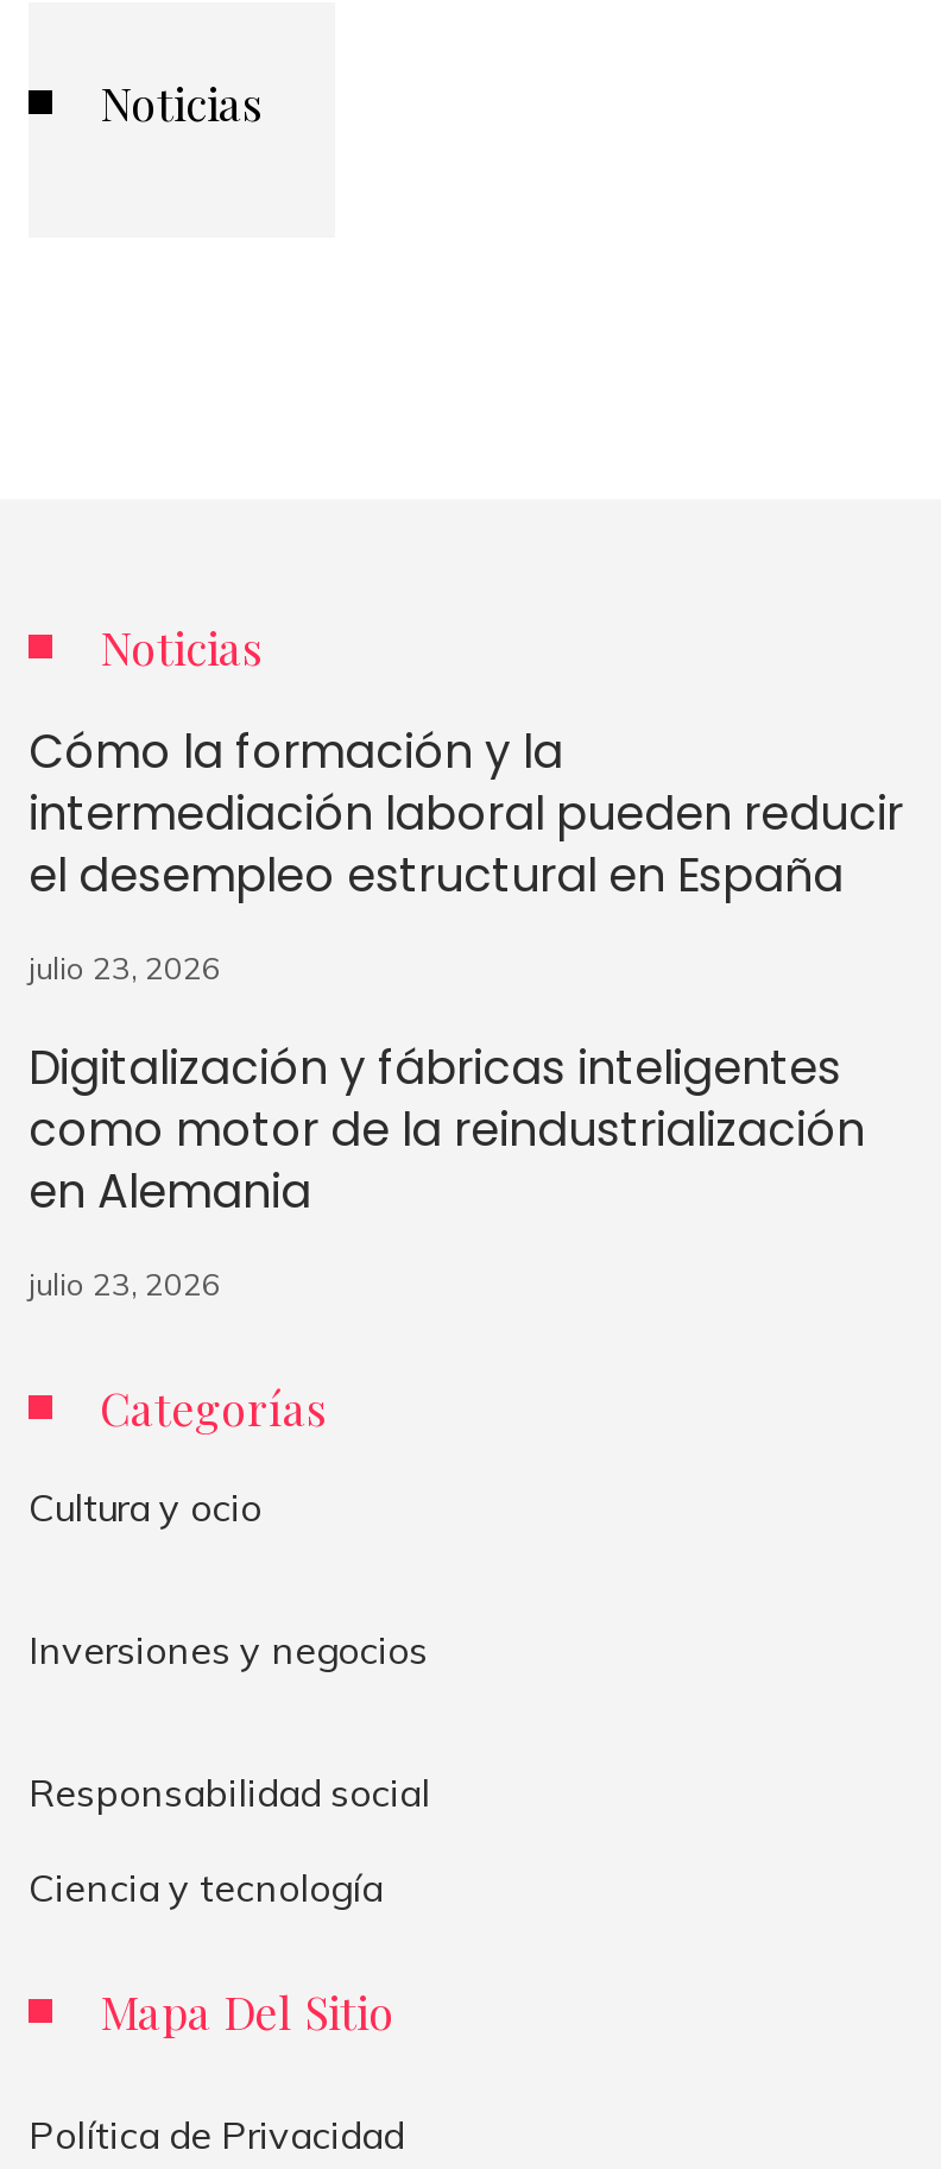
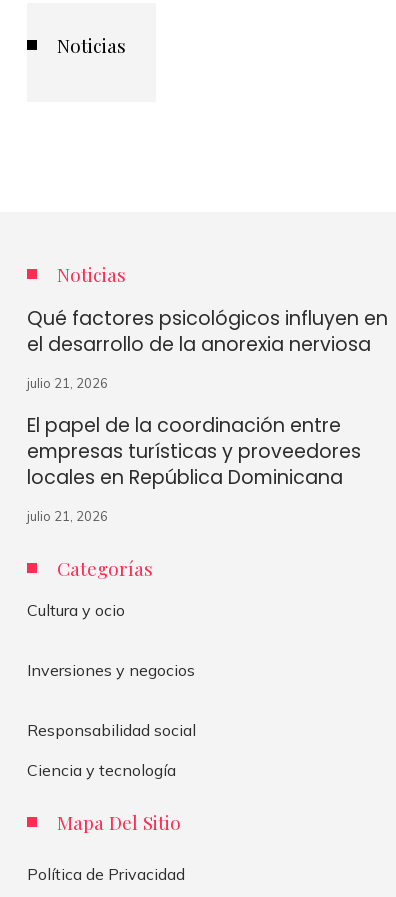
[29,720,903,908] Cómo la formación y la | intermediación laboral pueden reducir | el desempleo estructural en España -> [27,305,388,358] Qué factores psicológicos influyen en | el desarrollo de la anorexia nerviosa
[29,949,221,987] julio 23, 2026 -> [27,375,108,391] julio 21, 2026
[29,1037,865,1224] Digitalización y fábricas inteligentes | como motor de la reindustrialización | en Alemania -> [27,412,361,491] El papel de la coordinación entre | empresas turísticas y proveedores | locales en República Dominicana
[29,1265,221,1303] julio 23, 2026 -> [27,508,108,524] julio 21, 2026

